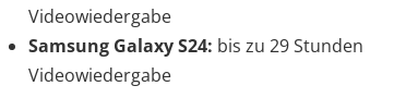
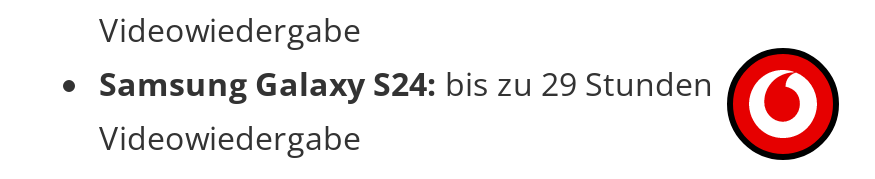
none -> [725,46,841,162] [image]

